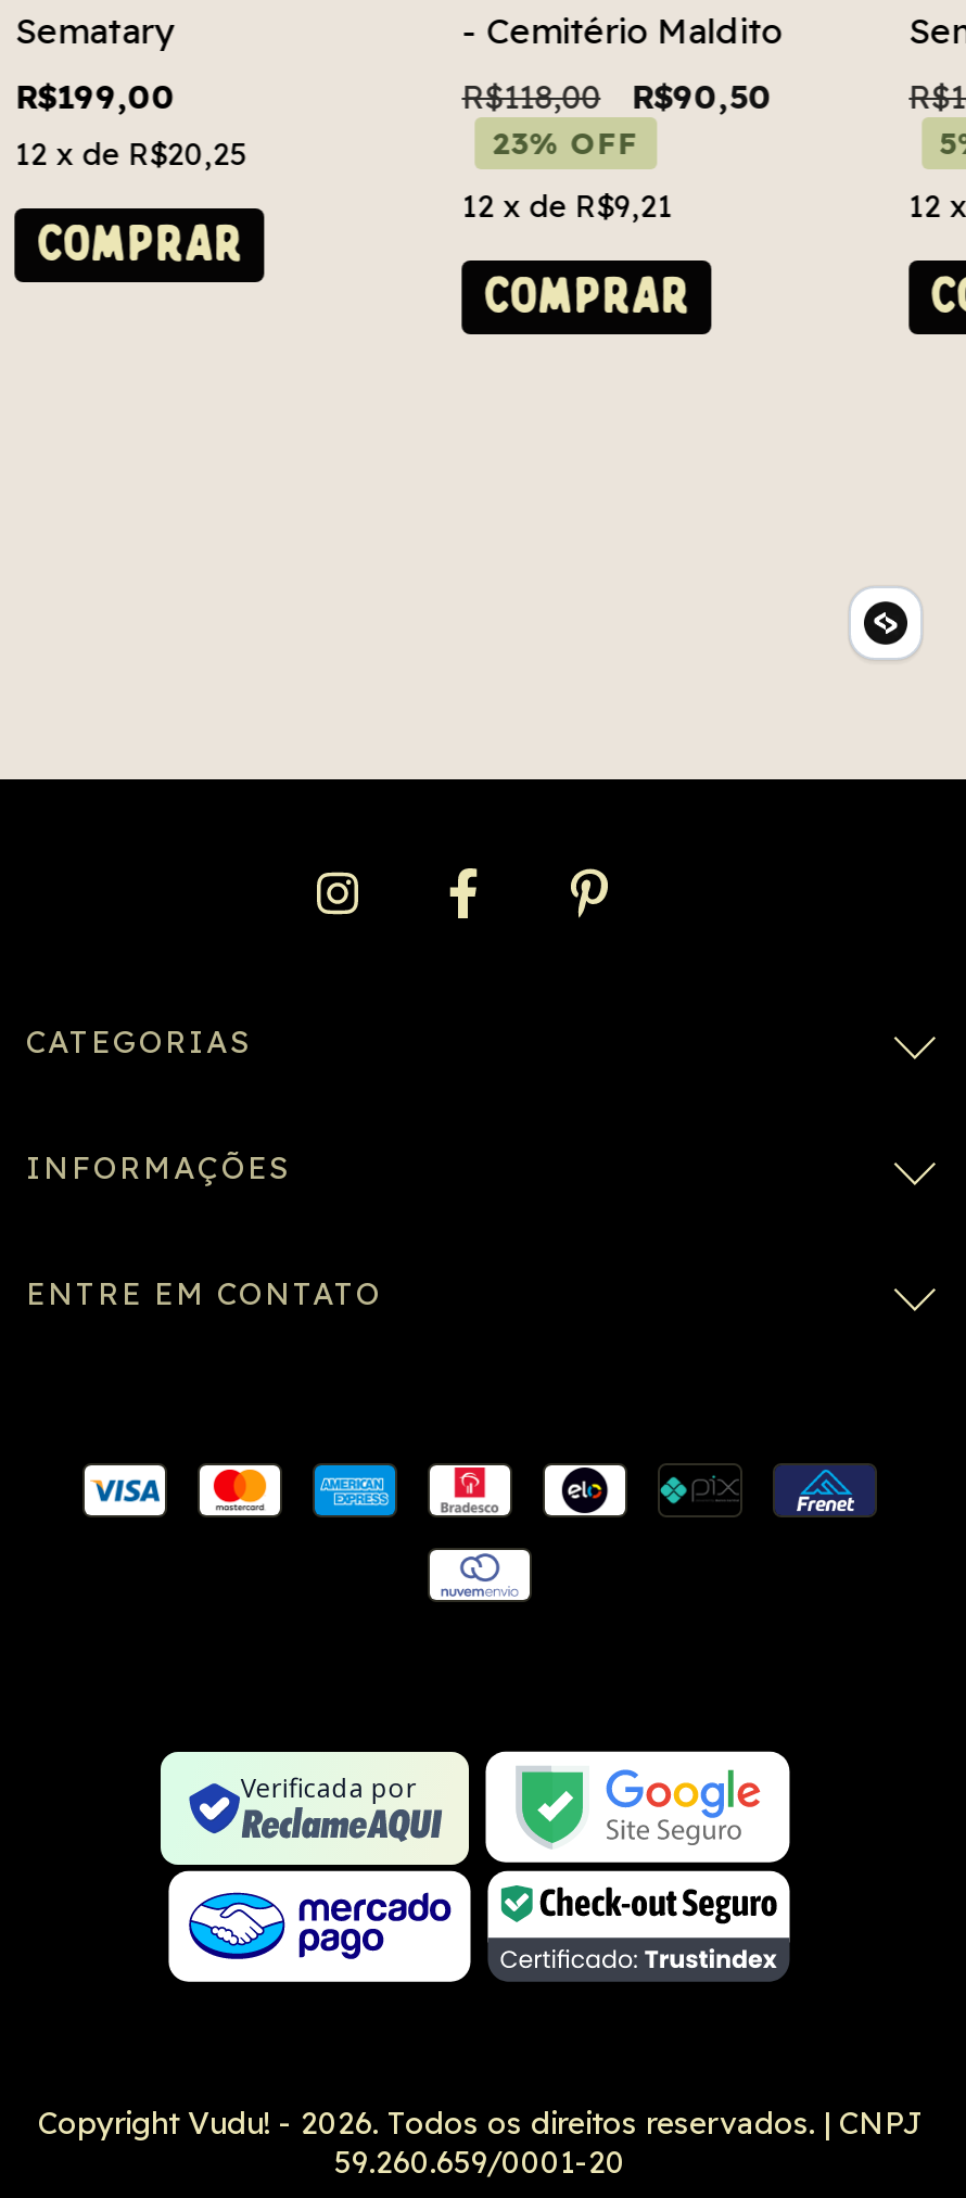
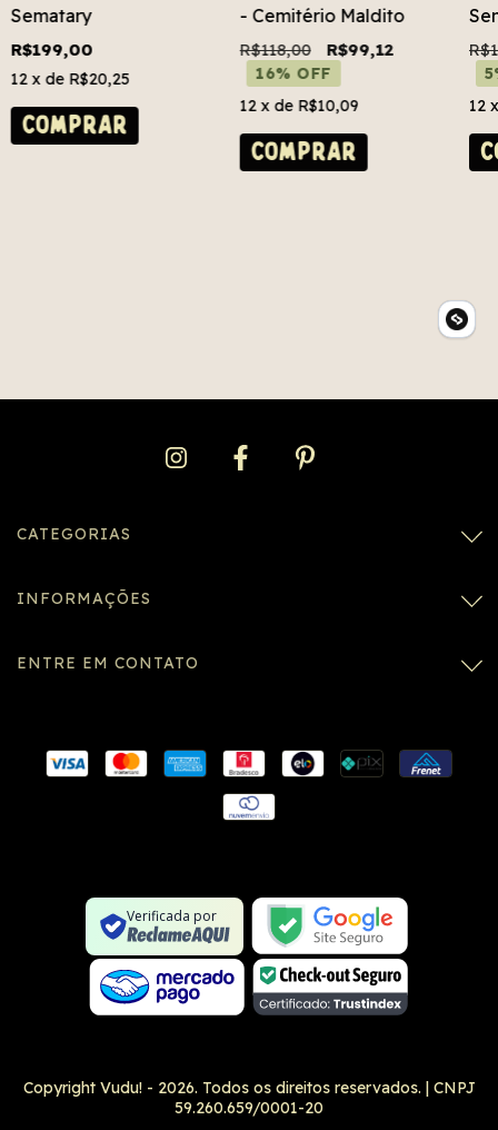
[492,77,772,164] R$90,50 | 23% OFF -> [255,39,394,84] R$99,12 | 16% OFF
[462,188,672,227] 12 x de R$9,21 -> [240,96,359,116] 12 x de R$10,09

